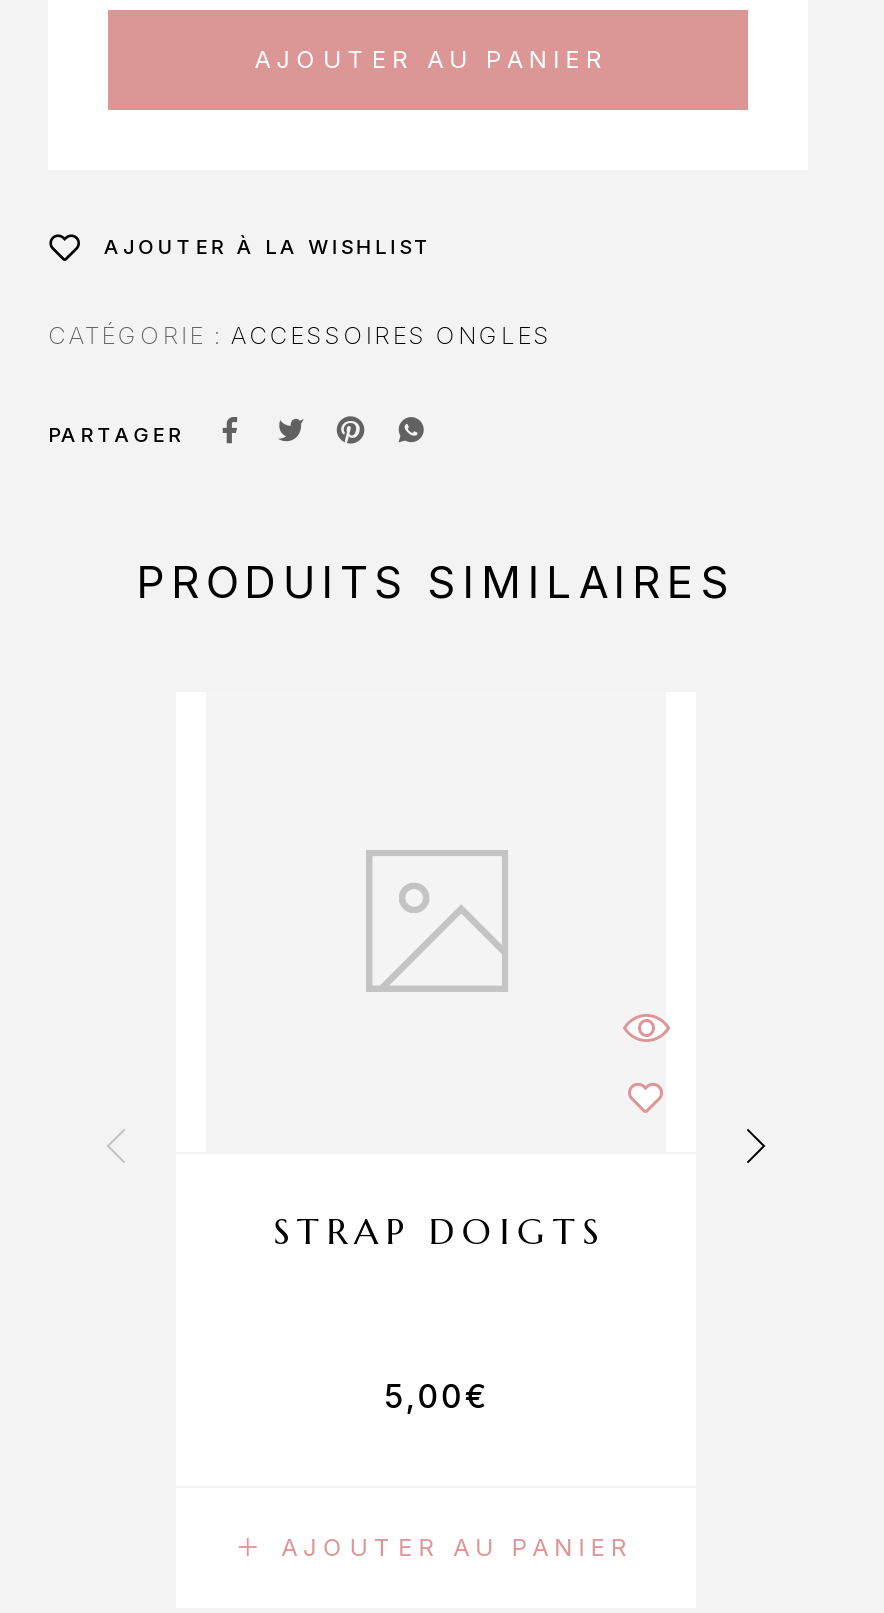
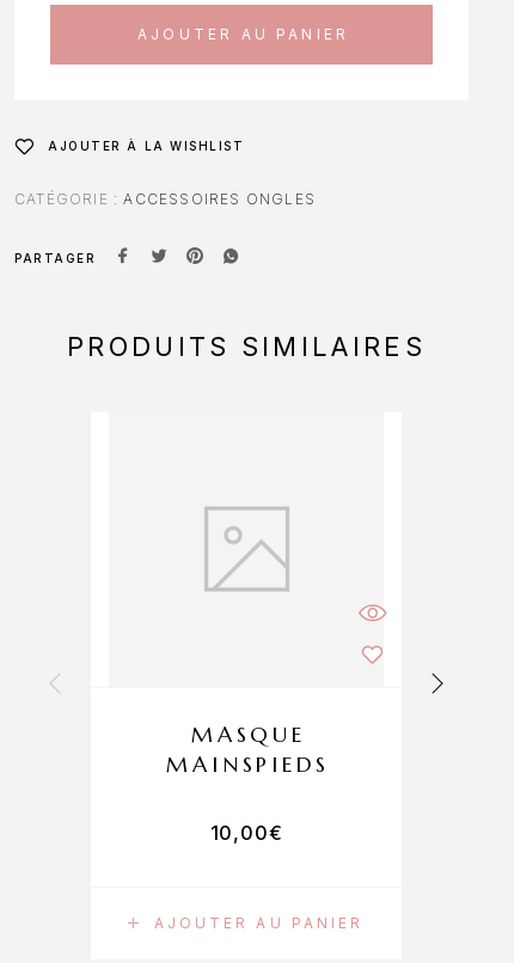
[273,1208,606,1254] STRAP DOIGTS -> [167,721,330,778] MASQUE | MAINSPIEDS
[384,1376,488,1416] 5,00€ -> [210,821,283,845] 10,00€

